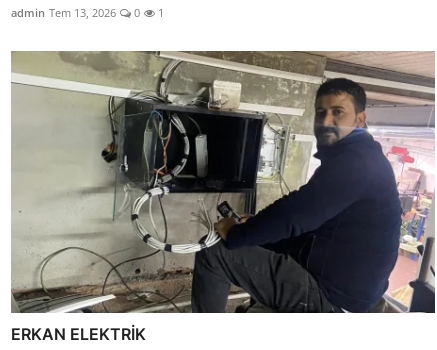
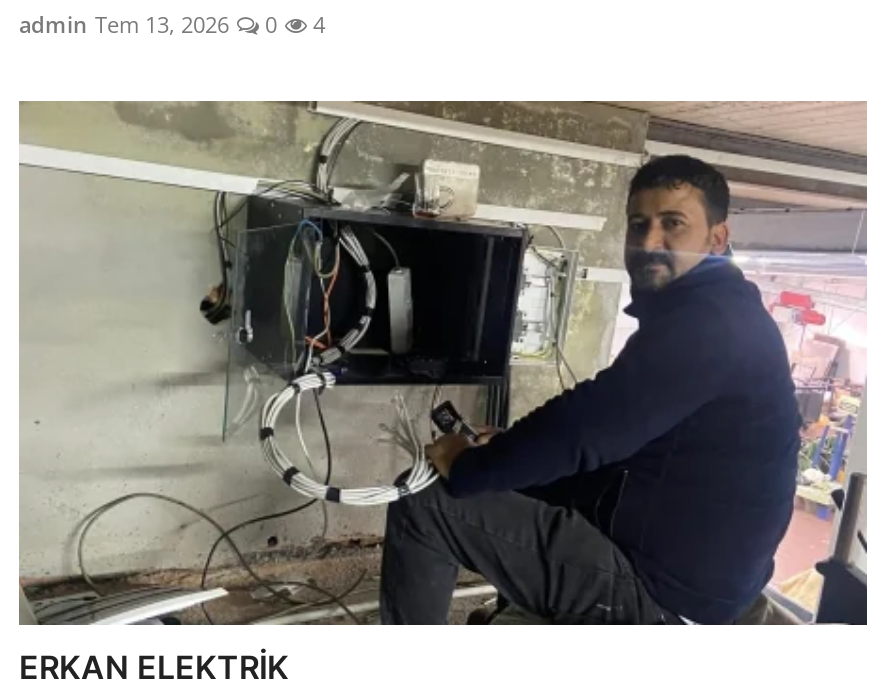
[11,4,164,19] admin Tem 13, 2026 0 1 -> [19,9,325,39] admin Tem 13, 2026 0 4

